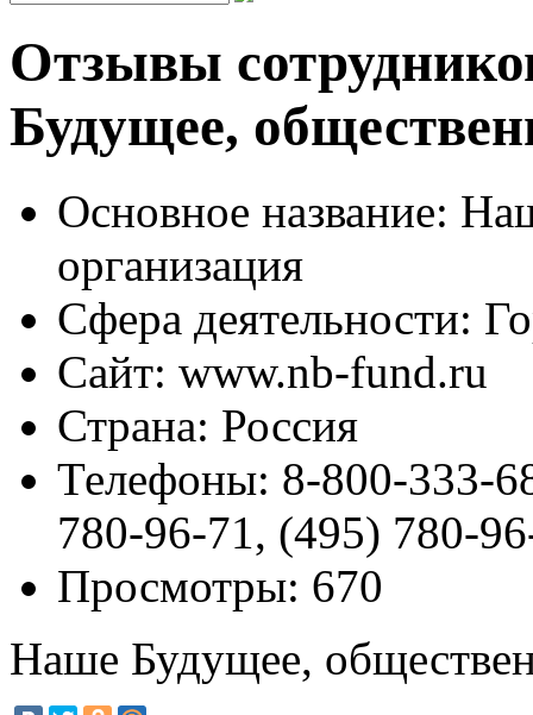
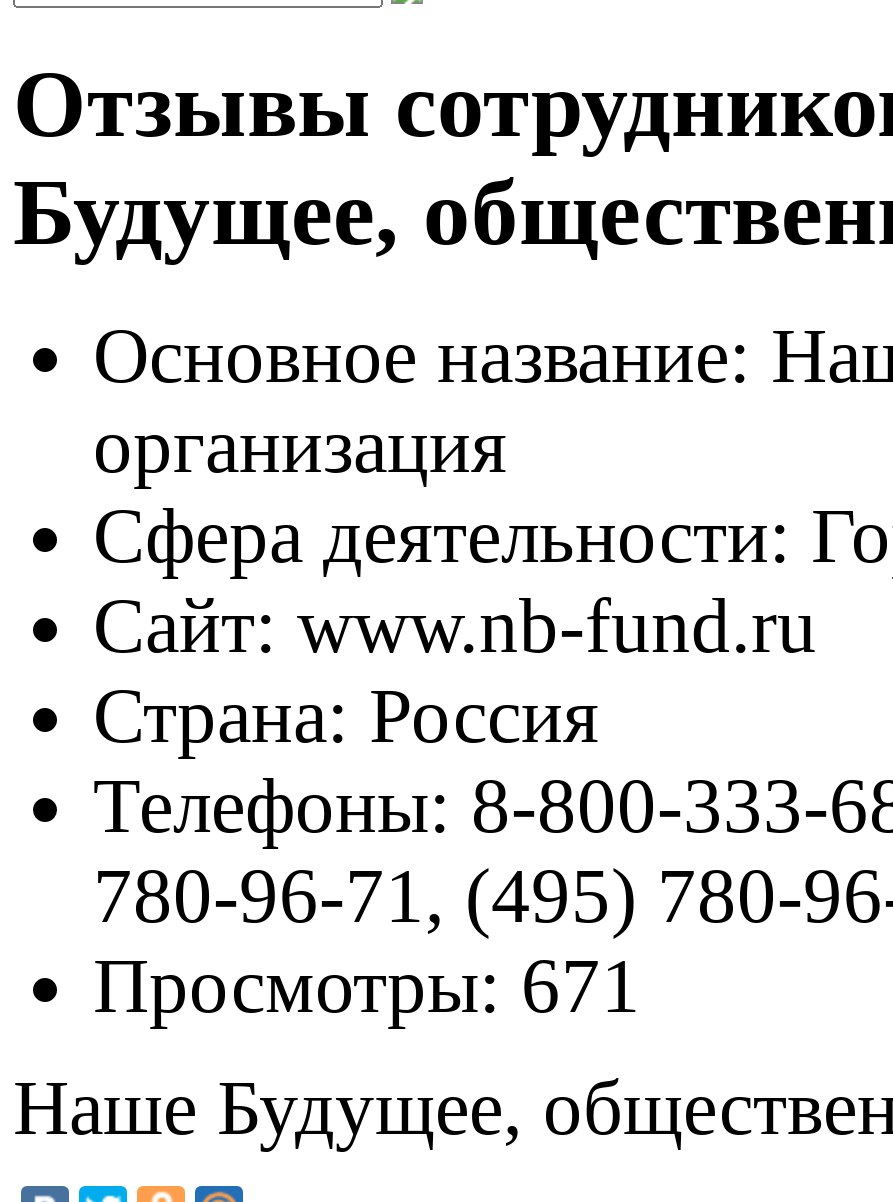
[57,560,383,611] Просмотры: 670 -> [93,942,641,1028] Просмотры: 671

